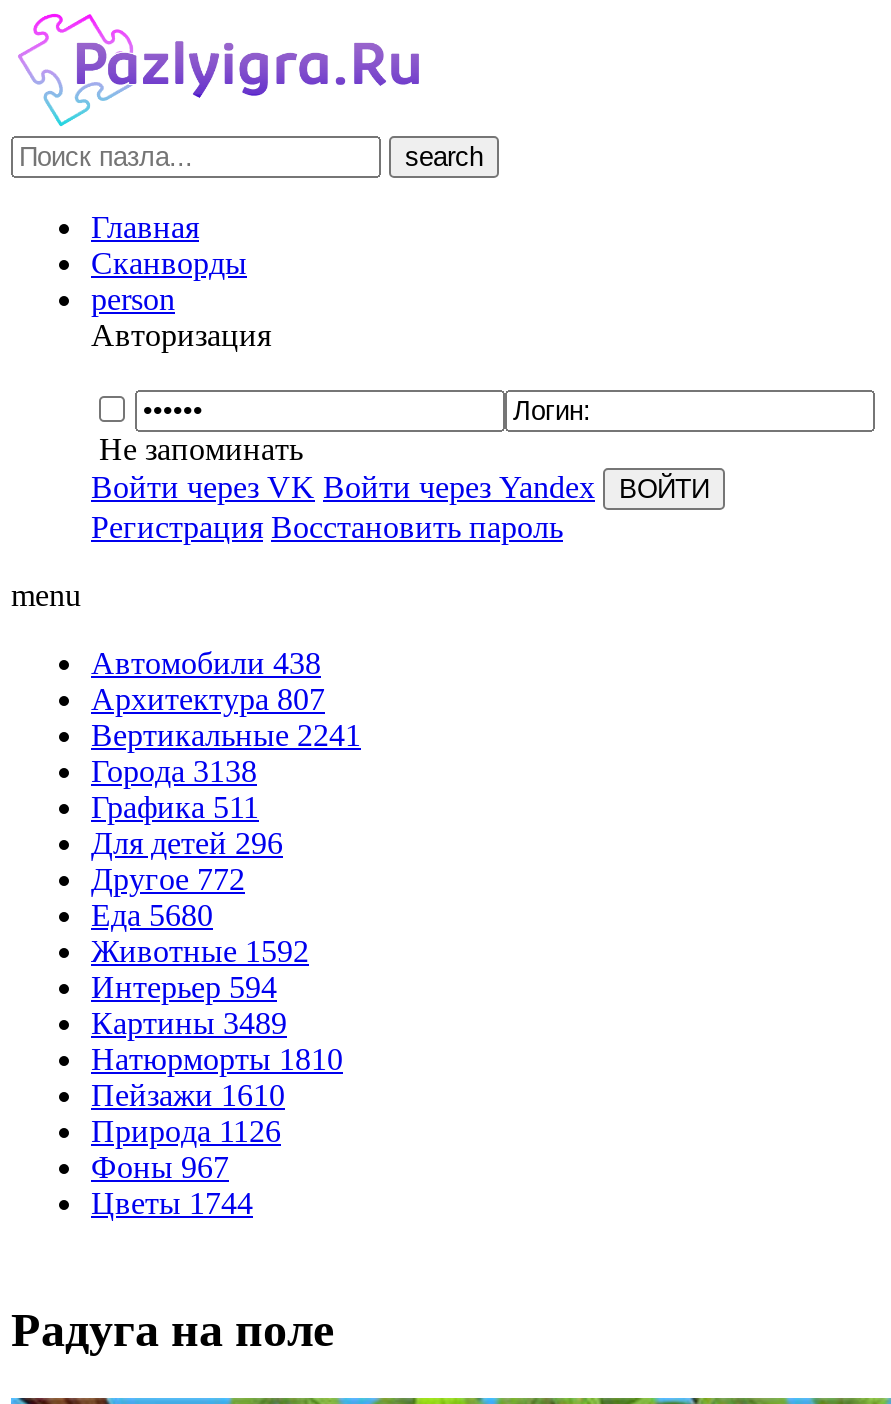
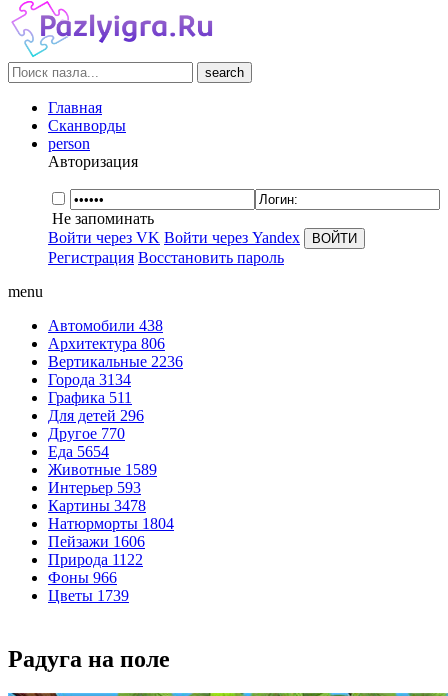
[91,682,325,716] Архитектура 807 -> [48,335,165,352] Архитектура 806
[91,718,361,752] Вертикальные 2241 -> [48,353,183,370] Вертикальные 2236
[91,754,257,788] Города 3138 -> [48,371,131,388] Города 3134
[91,862,245,896] Другое 772 -> [48,425,125,442] Другое 770
[91,898,213,932] Еда 5680 -> [48,443,109,460] Еда 5654
[91,934,309,968] Животные 1592 -> [48,461,157,478] Животные 1589
[91,970,277,1004] Интерьер 594 -> [48,479,141,496] Интерьер 593
[91,1006,287,1040] Картины 3489 -> [48,497,146,514] Картины 3478
[91,1042,343,1076] Натюрморты 1810 -> [48,515,174,532] Натюрморты 1804
[91,1078,285,1112] Пейзажи 1610 -> [48,533,145,550] Пейзажи 1606
[91,1114,281,1148] Природа 1126 -> [48,551,143,568] Природа 1122
[91,1150,229,1184] Фоны 967 -> [48,569,117,586] Фоны 966
[91,1186,253,1220] Цветы 1744 -> [48,587,129,604] Цветы 1739

